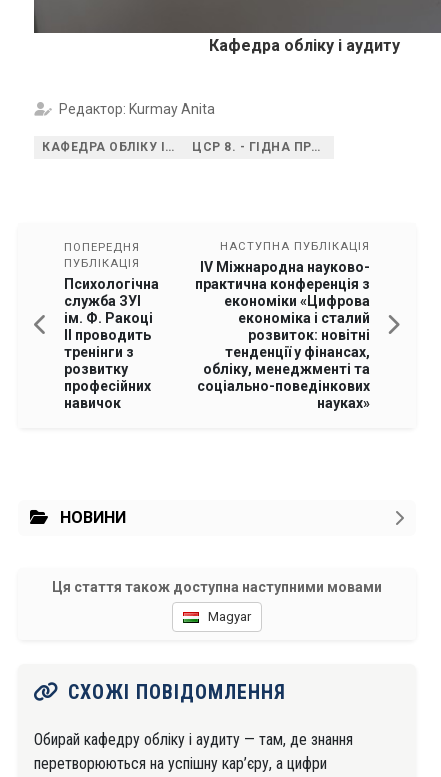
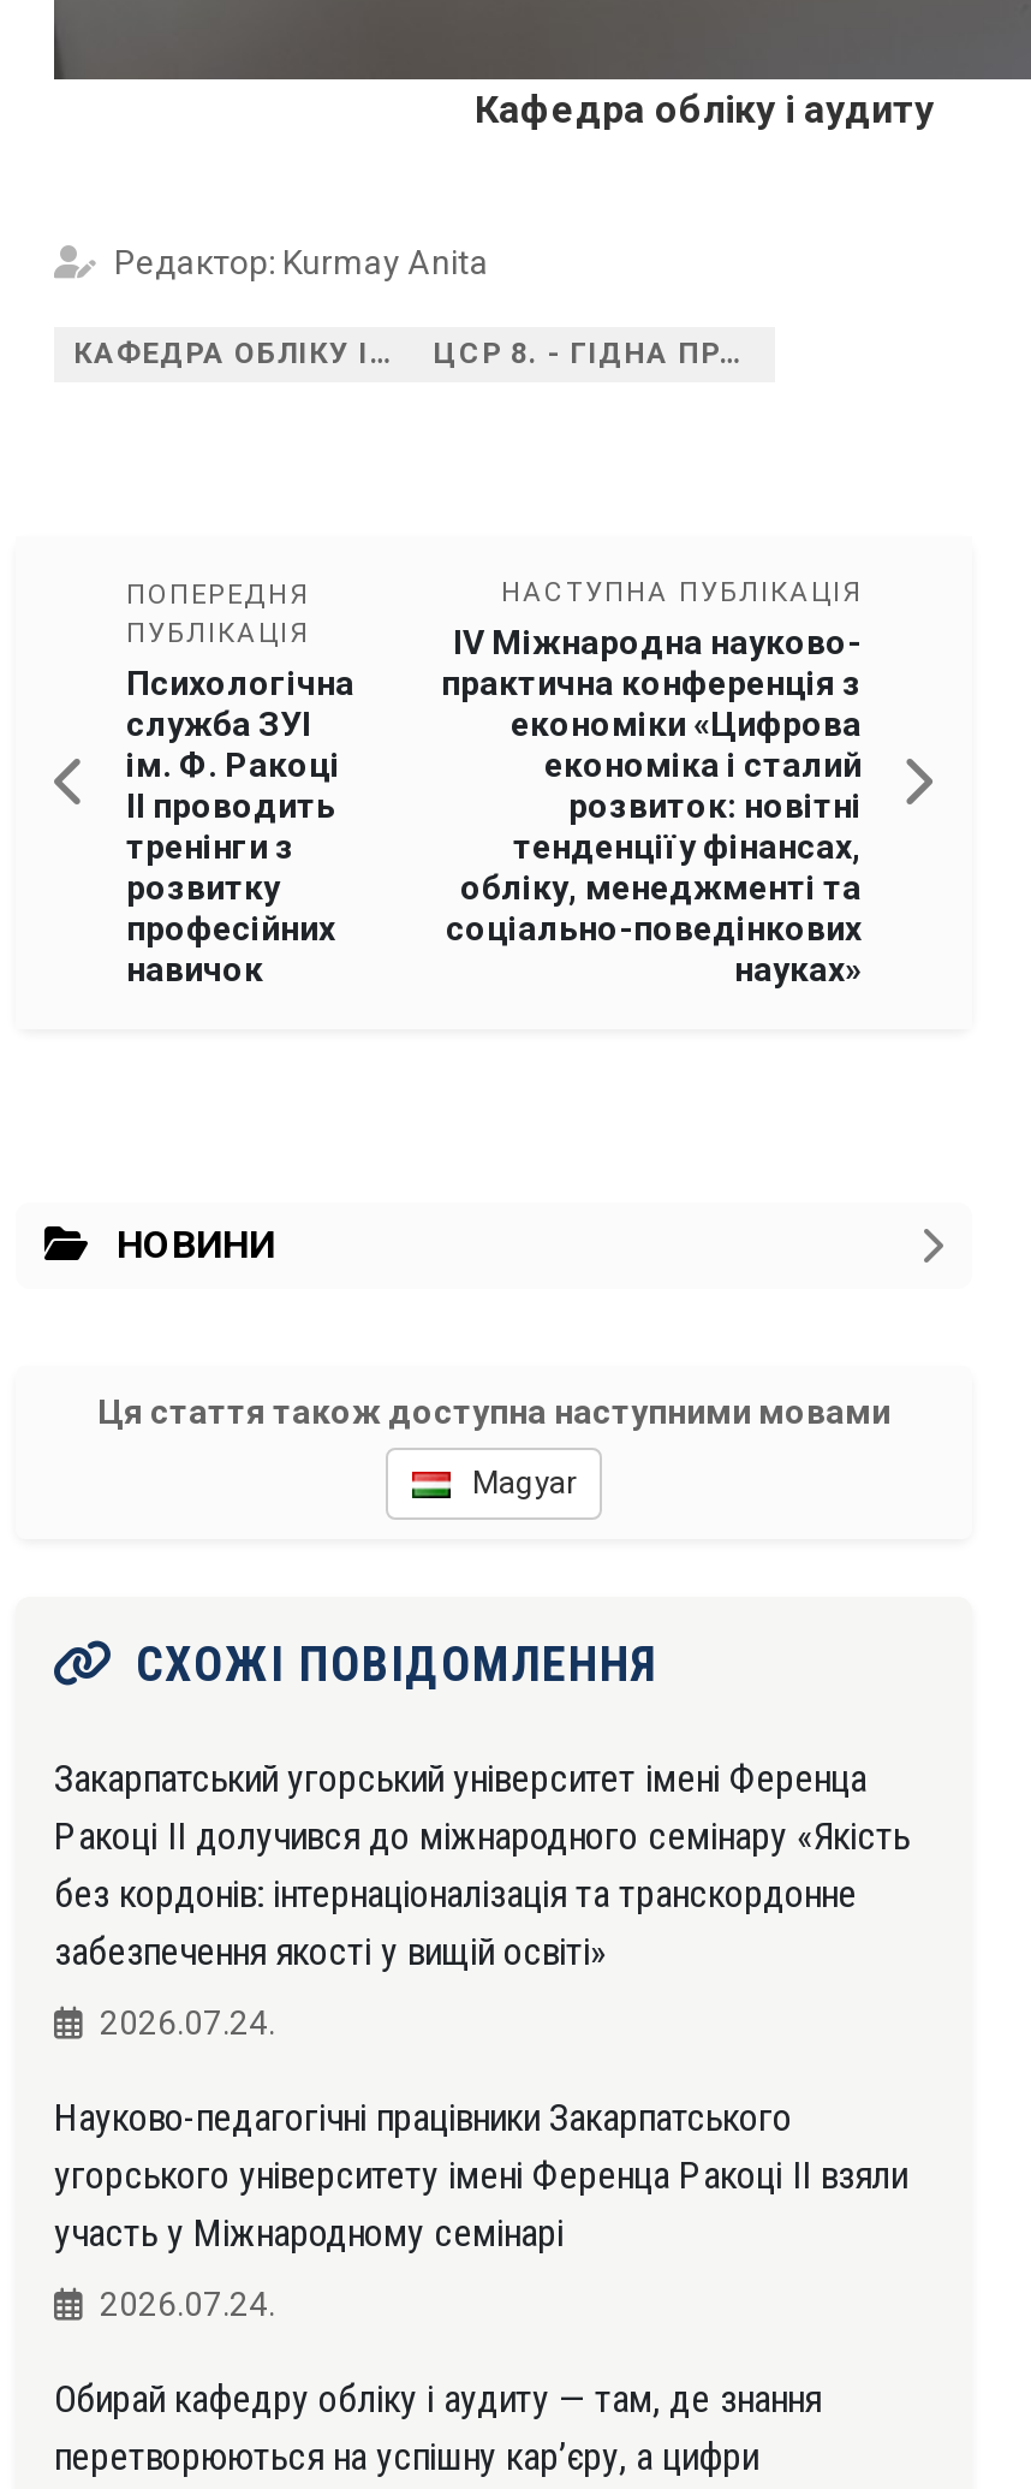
none -> [54,1756,910,2324] Закарпатський угорський університет імені Ференца | Ракоці ІІ долучився до міжнародного семінару «Якість | без кордонів: інтернаціоналізація та транскордонне | забезпечення якості у вищій освіті» | 2026.07.24. | Науково-педагогічні працівники Закарпатського | угорського університету імені Ференца Ракоці ІІ взяли | участь у Міжнародному семінарі | 2026.07.24.

